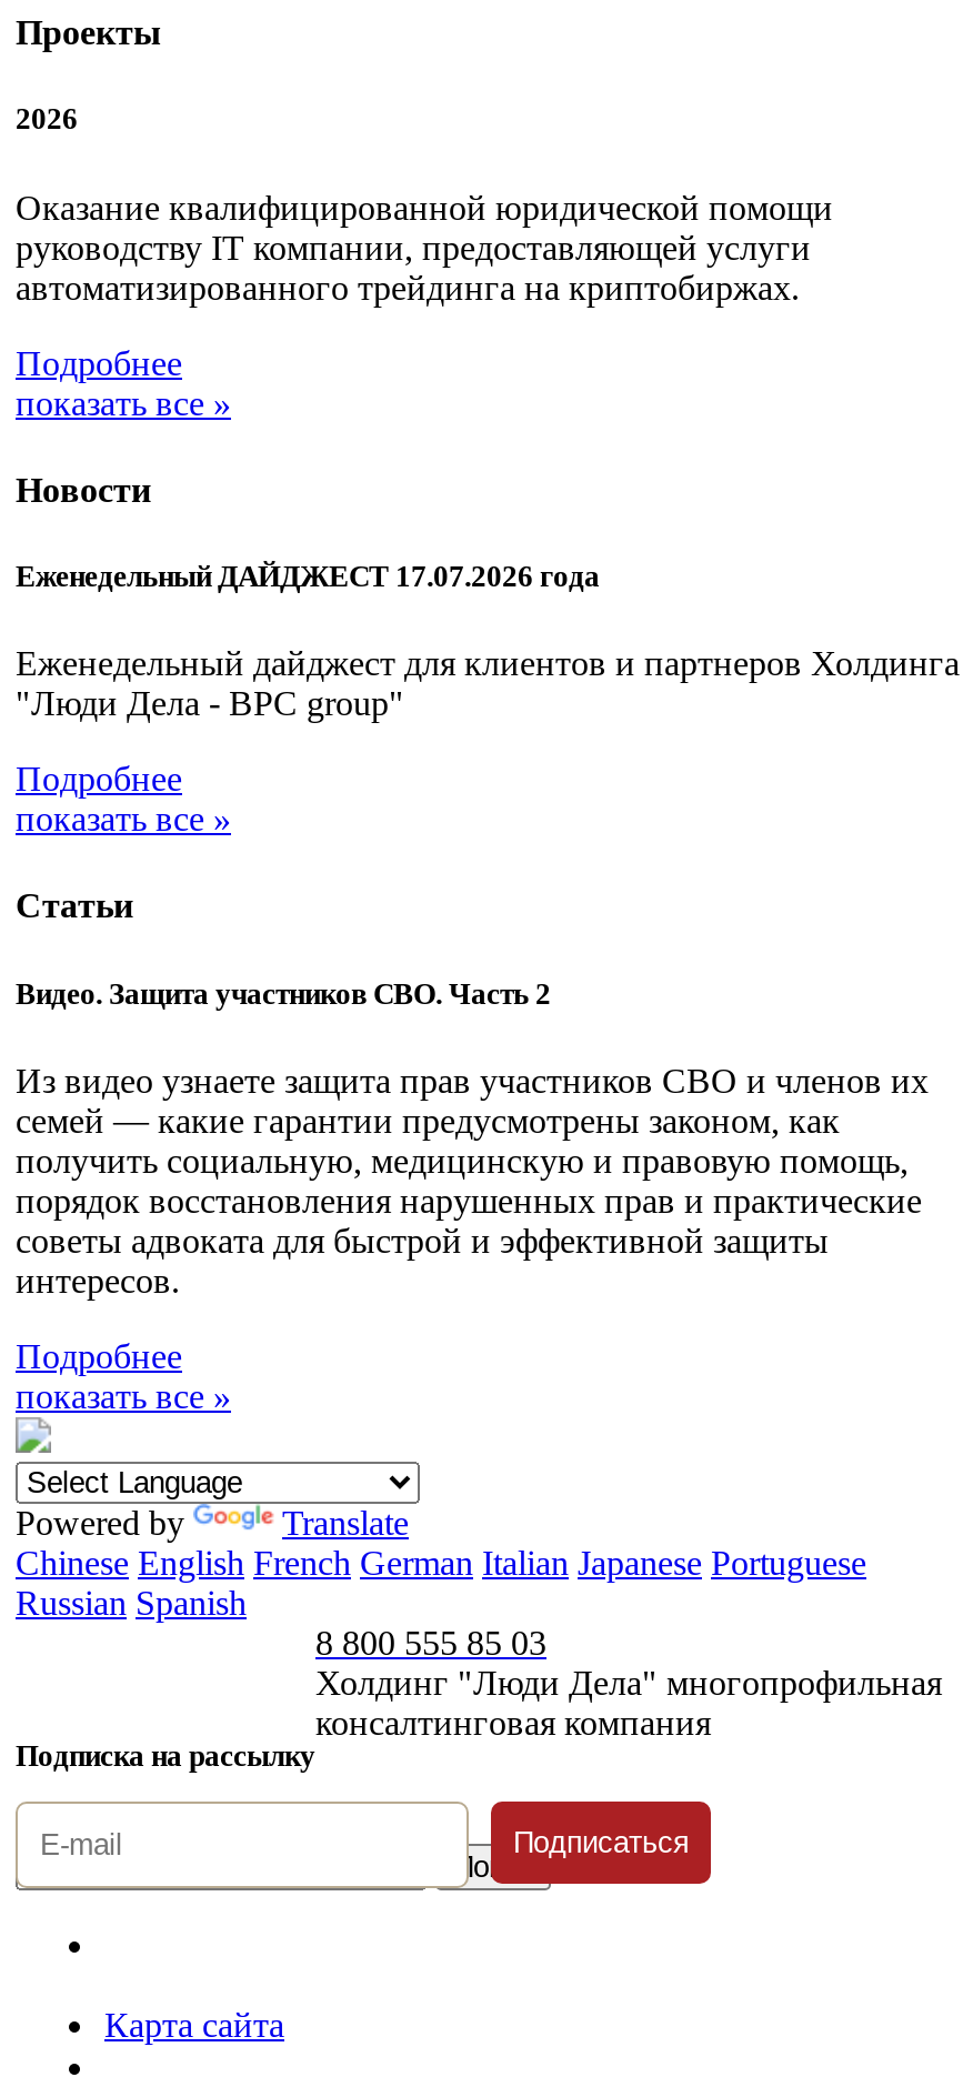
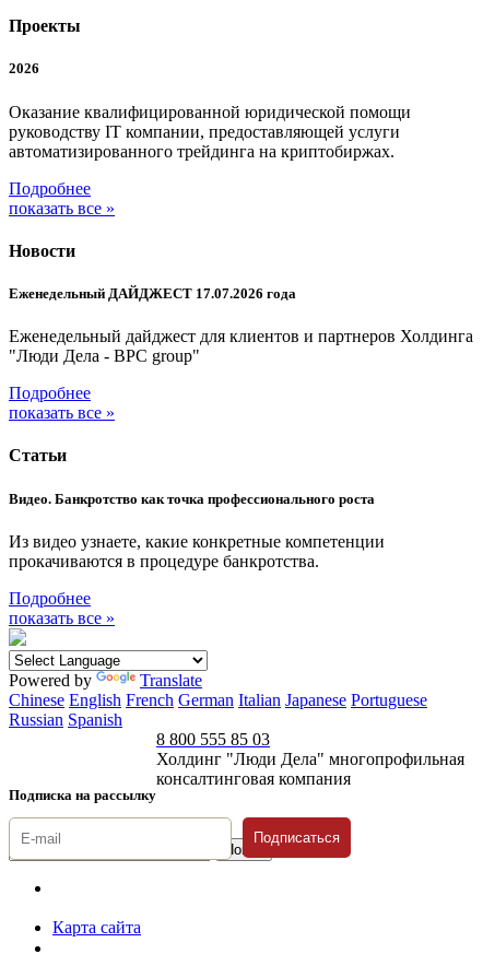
[16,977,551,1010] Видео. Защита участников СВО. Часть 2 -> [9,490,375,507] Видео. Банкротство как точка профессионального роста
[16,1061,929,1299] Из видео узнаете защита прав участников СВО и членов их | семей — какие гарантии предусмотрены законом, как | получить социальную, медицинскую и правовую помощь, | порядок восстановления нарушенных прав и практические | советы адвоката для быстрой и эффективной защиты | интересов. -> [9,532,385,570] Из видео узнаете, какие конкретные компетенции | прокачиваются в процедуре банкротства.

